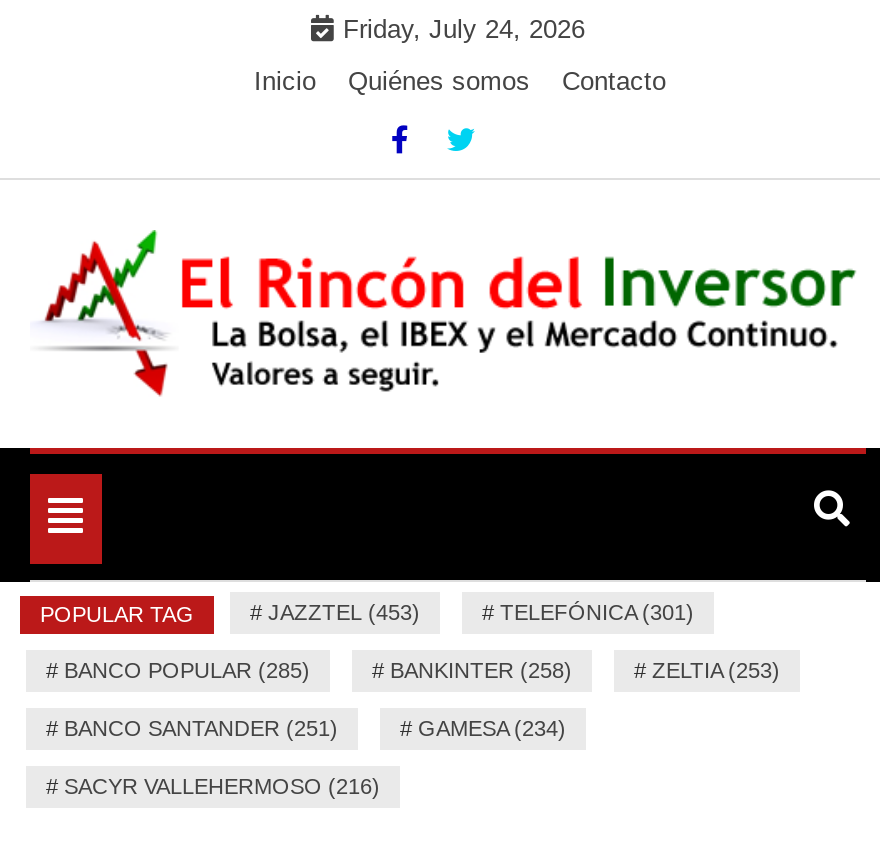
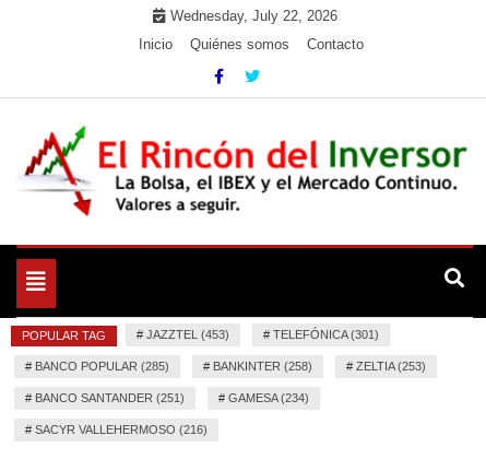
[343,14,585,44] Friday, July 24, 2026 -> [170,8,337,24] Wednesday, July 22, 2026

